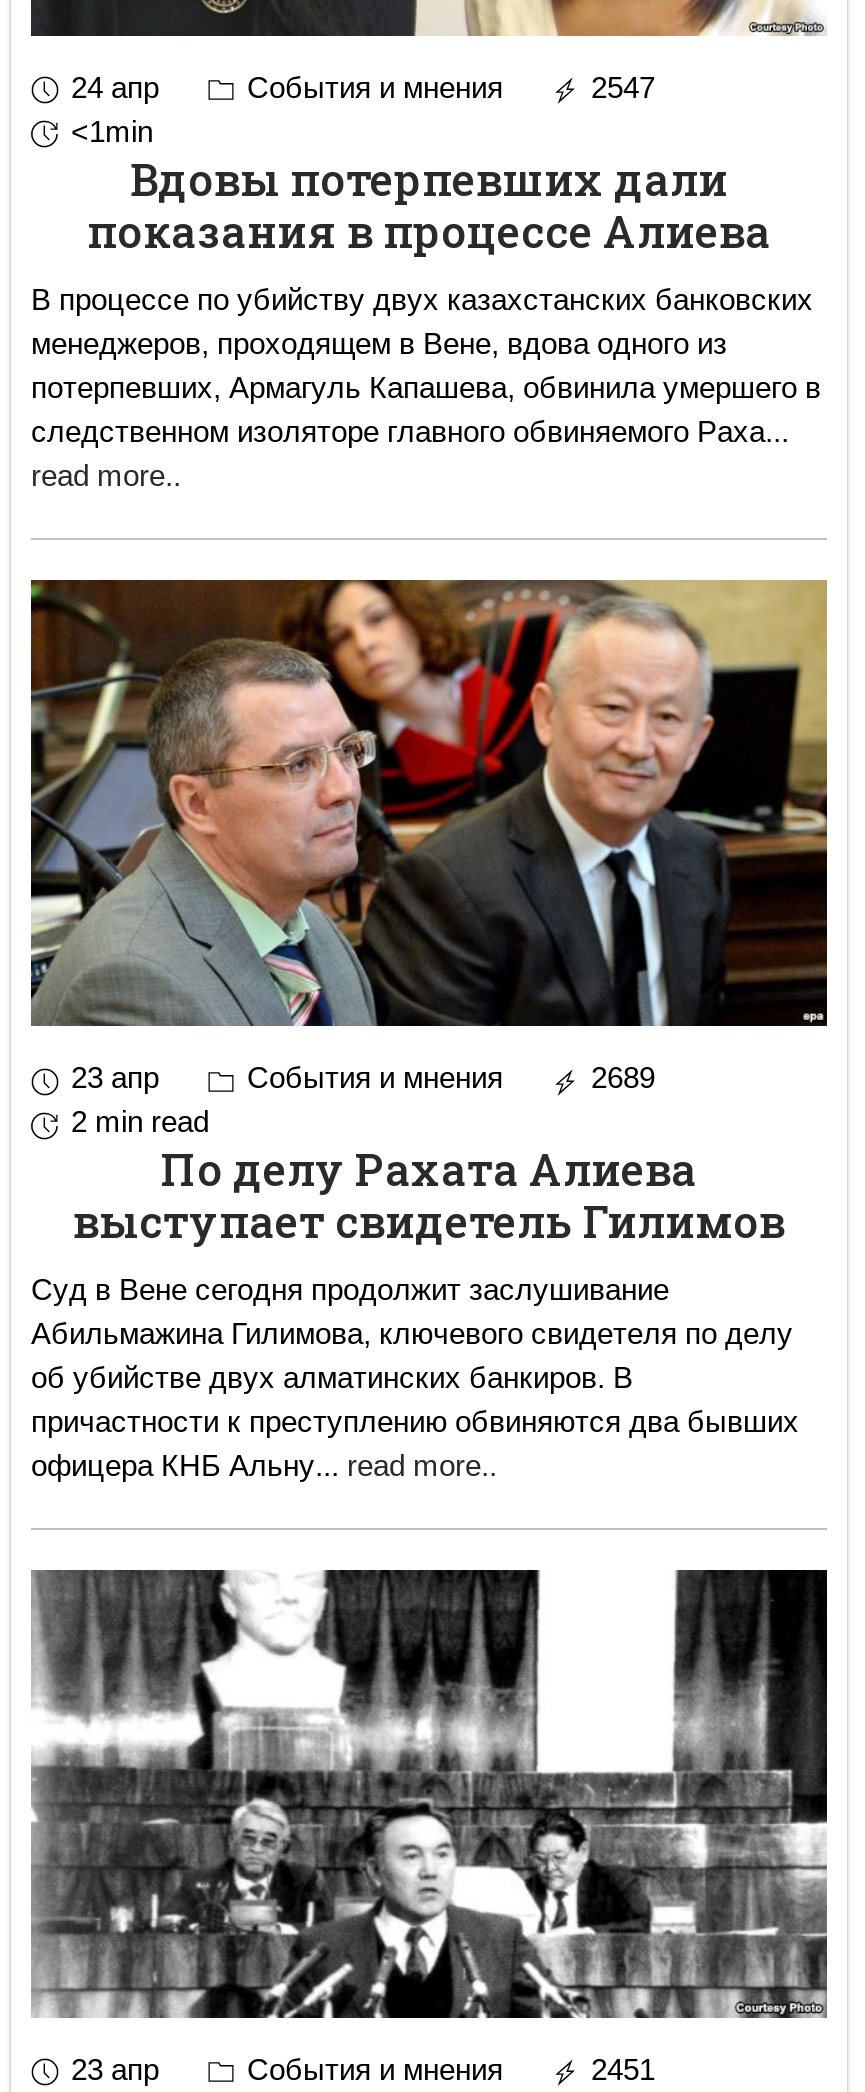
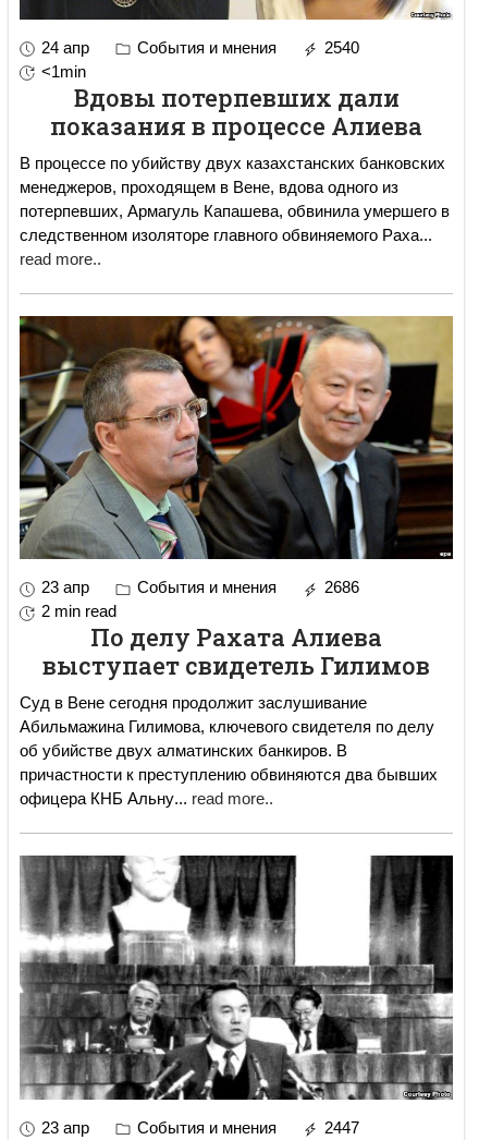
[583,69,655,103] 2547 -> [320,38,359,56] 2540
[583,1061,655,1095] 2689 -> [320,578,359,597] 2686
[583,2053,655,2087] 2451 -> [320,1119,359,1137] 2447

